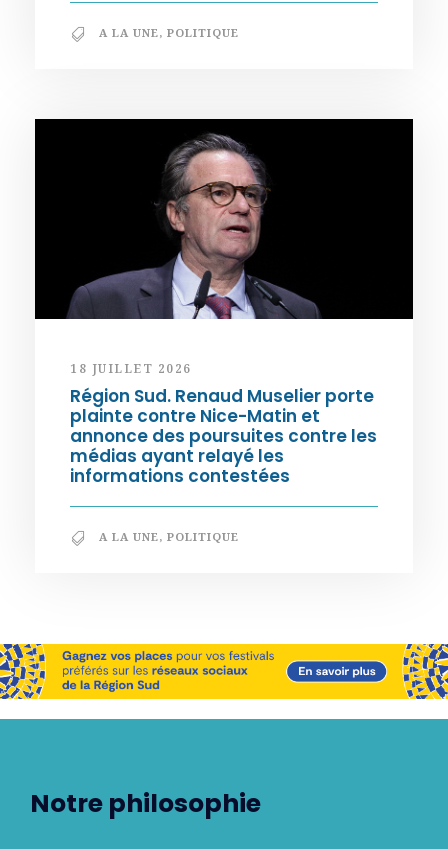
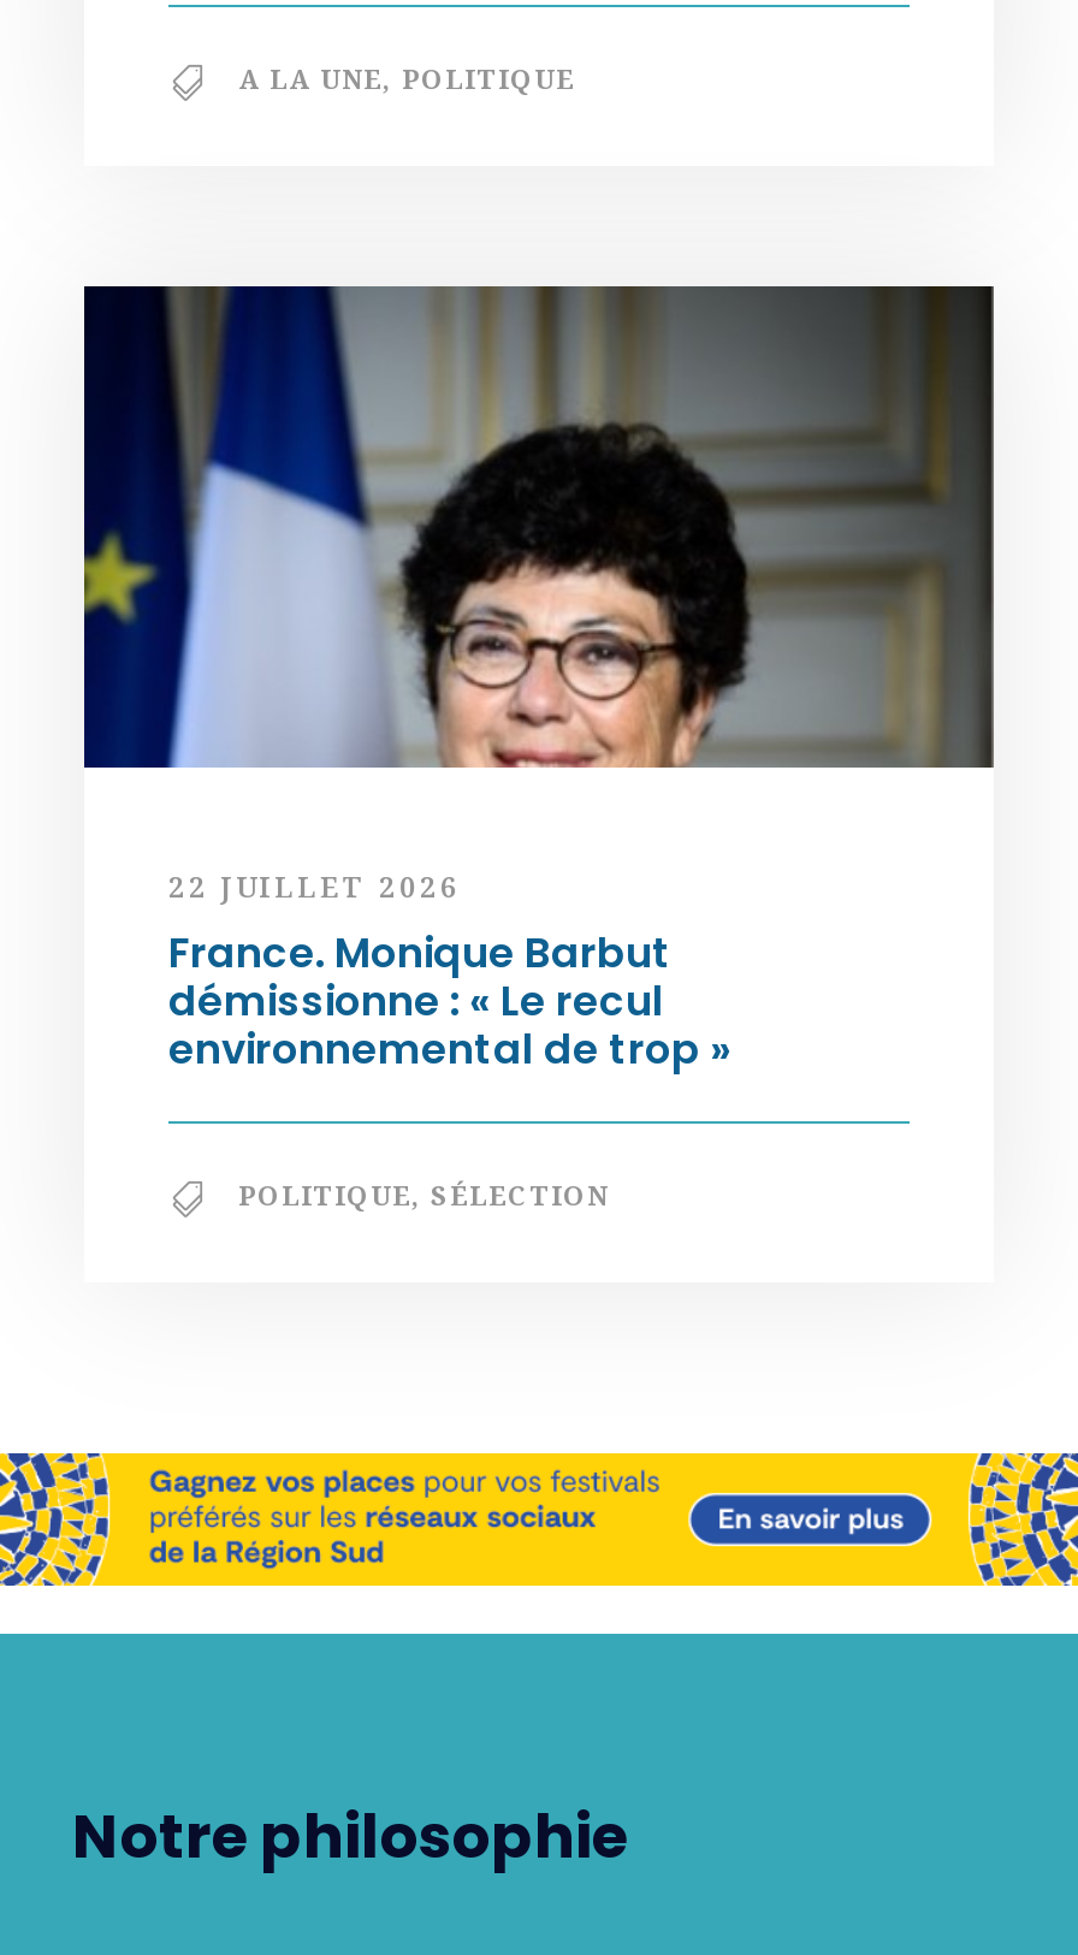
[35,119,412,320] [image] -> [82,284,994,770] [image]
[70,360,377,488] 18 JUILLET 2026 | Région Sud. Renaud Muselier porte | plainte contre Nice-Matin et | annonce des poursuites contre les | médias ayant relayé les | informations contestées -> [168,866,731,1078] 22 JUILLET 2026 | France. Monique Barbut | démissionne : « Le recul | environnemental de trop »
[99,529,239,544] A LA UNE, POLITIQUE -> [238,1177,609,1213] POLITIQUE, SÉLECTION

